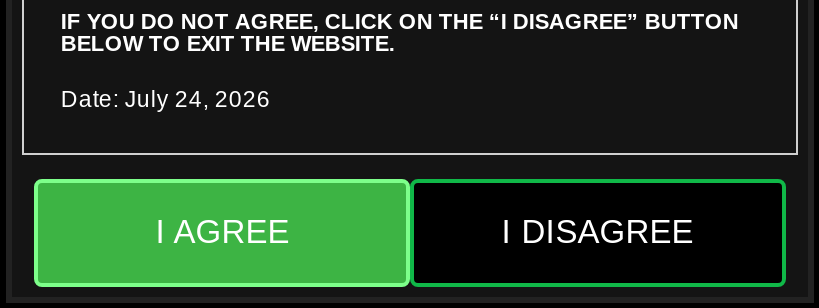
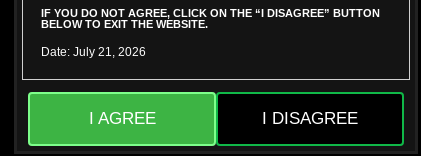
[61,86,271,112] Date: July 24, 2026 -> [41,45,146,58] Date: July 21, 2026

